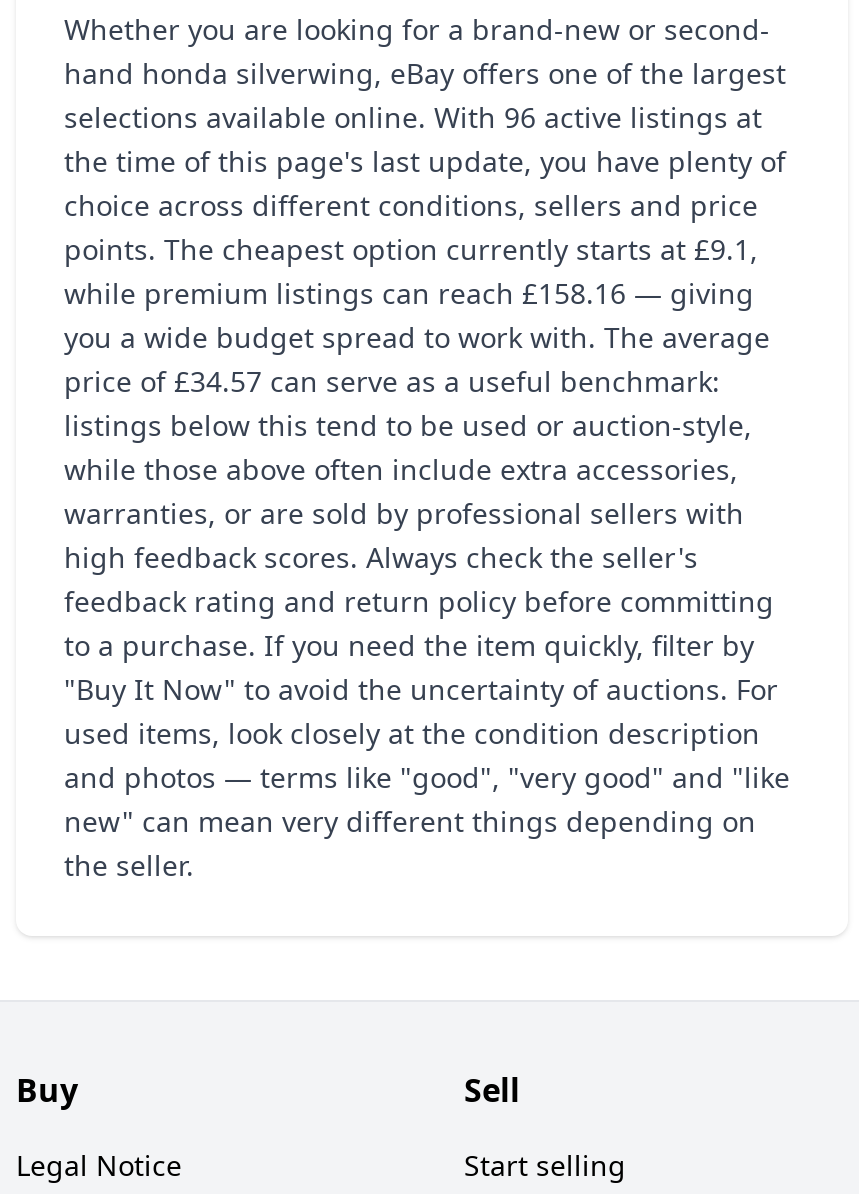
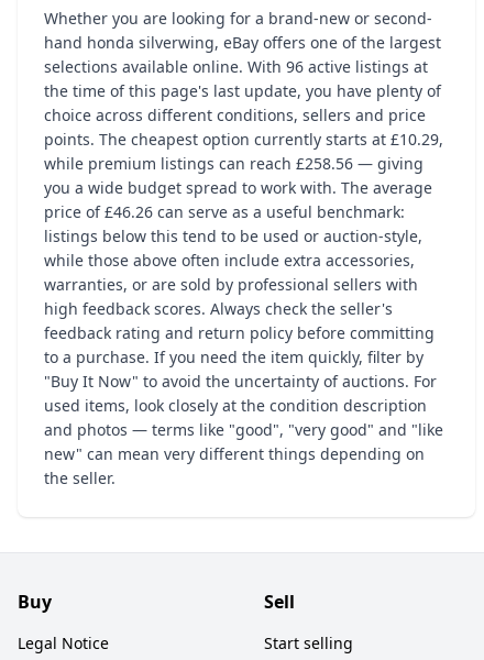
[64,230,758,268] points. The cheapest option currently starts at £9.1, -> [44,129,443,150] points. The cheapest option currently starts at £10.29,
[64,274,754,312] while premium listings can reach £158.16 — giving -> [44,153,424,174] while premium listings can reach £258.56 — giving
[64,362,720,400] price of £34.57 can serve as a useful benchmark: -> [44,201,405,222] price of £46.26 can serve as a useful benchmark:

